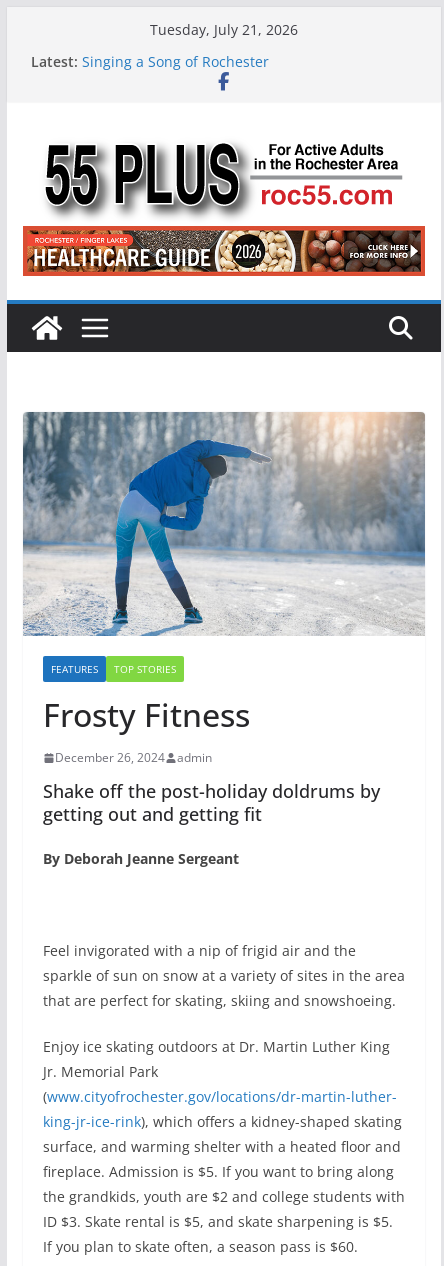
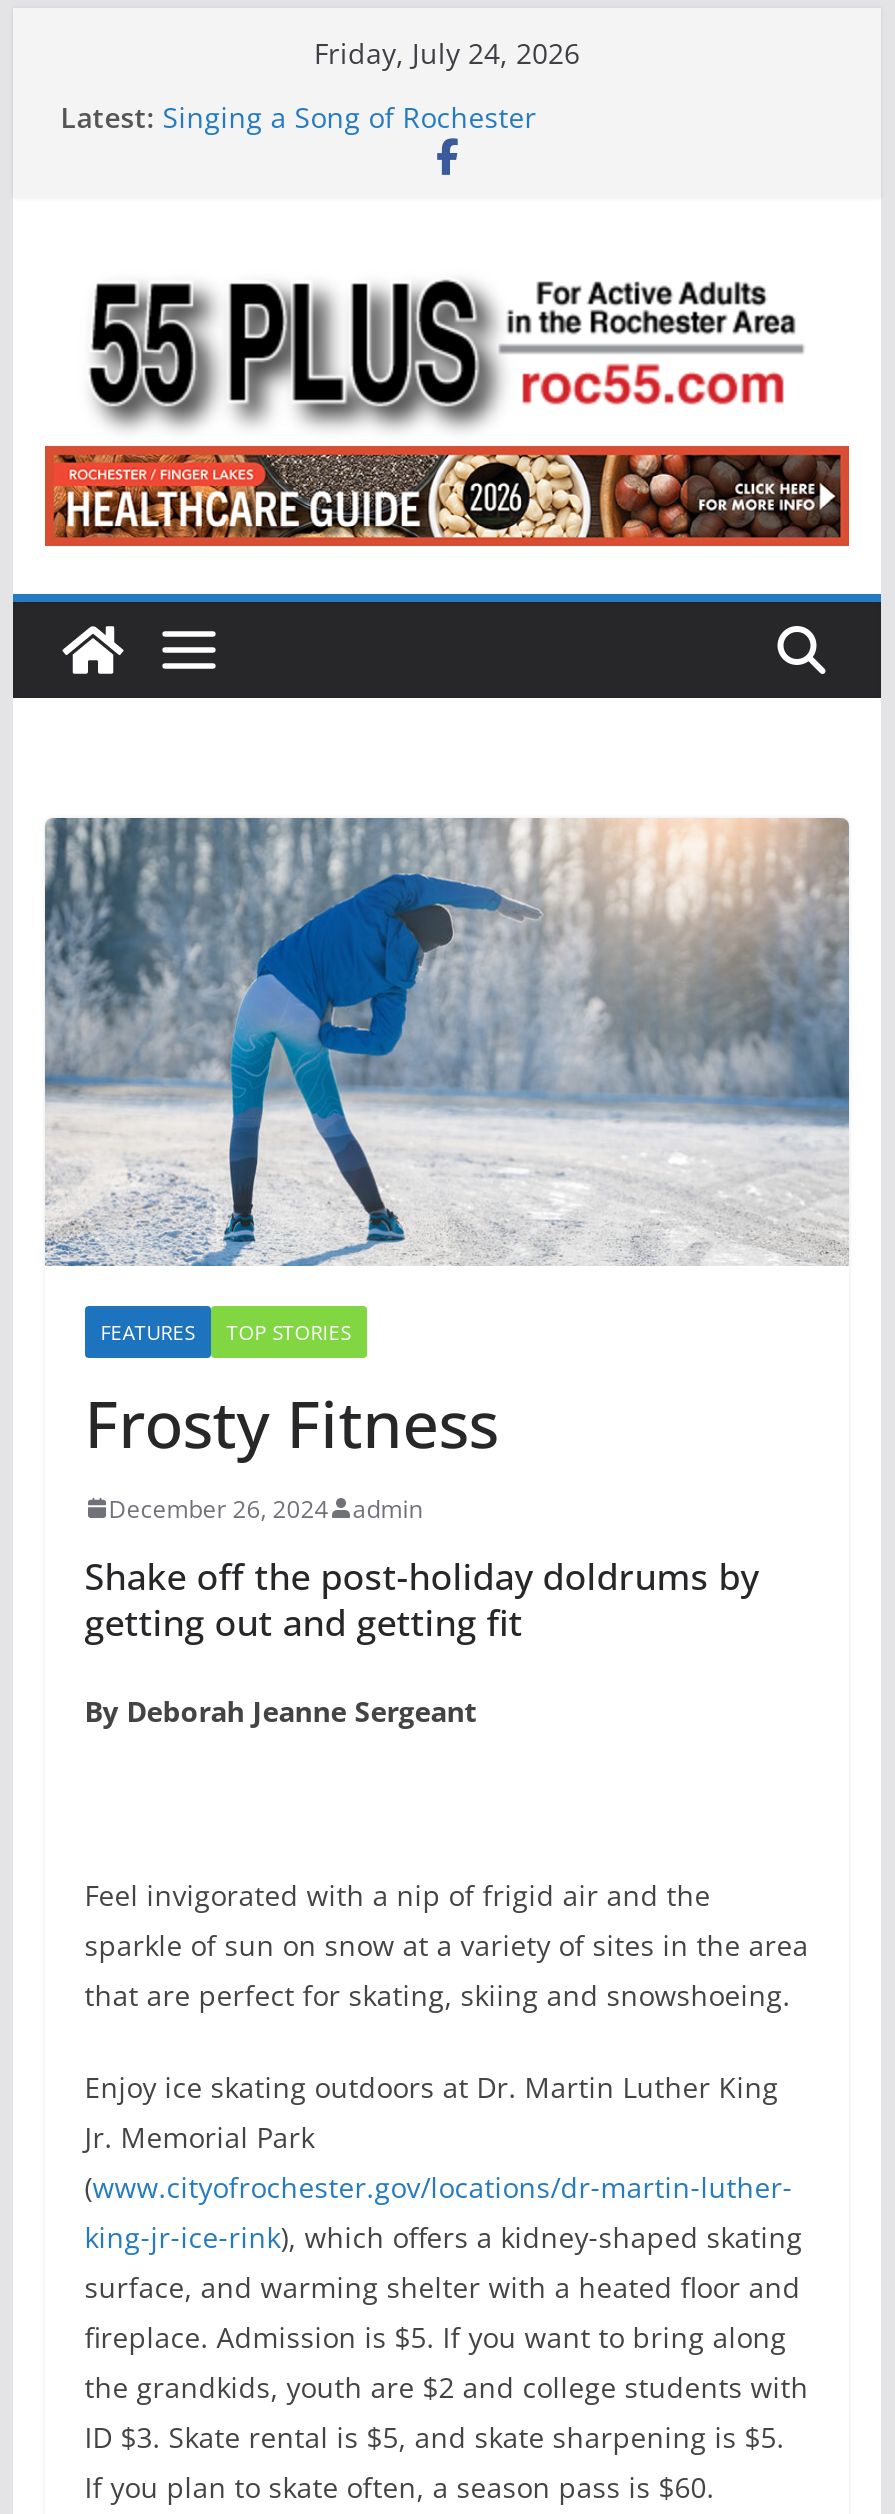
[150,20,298,39] Tuesday, July 21, 2026 -> [314,34,580,72] Friday, July 24, 2026

